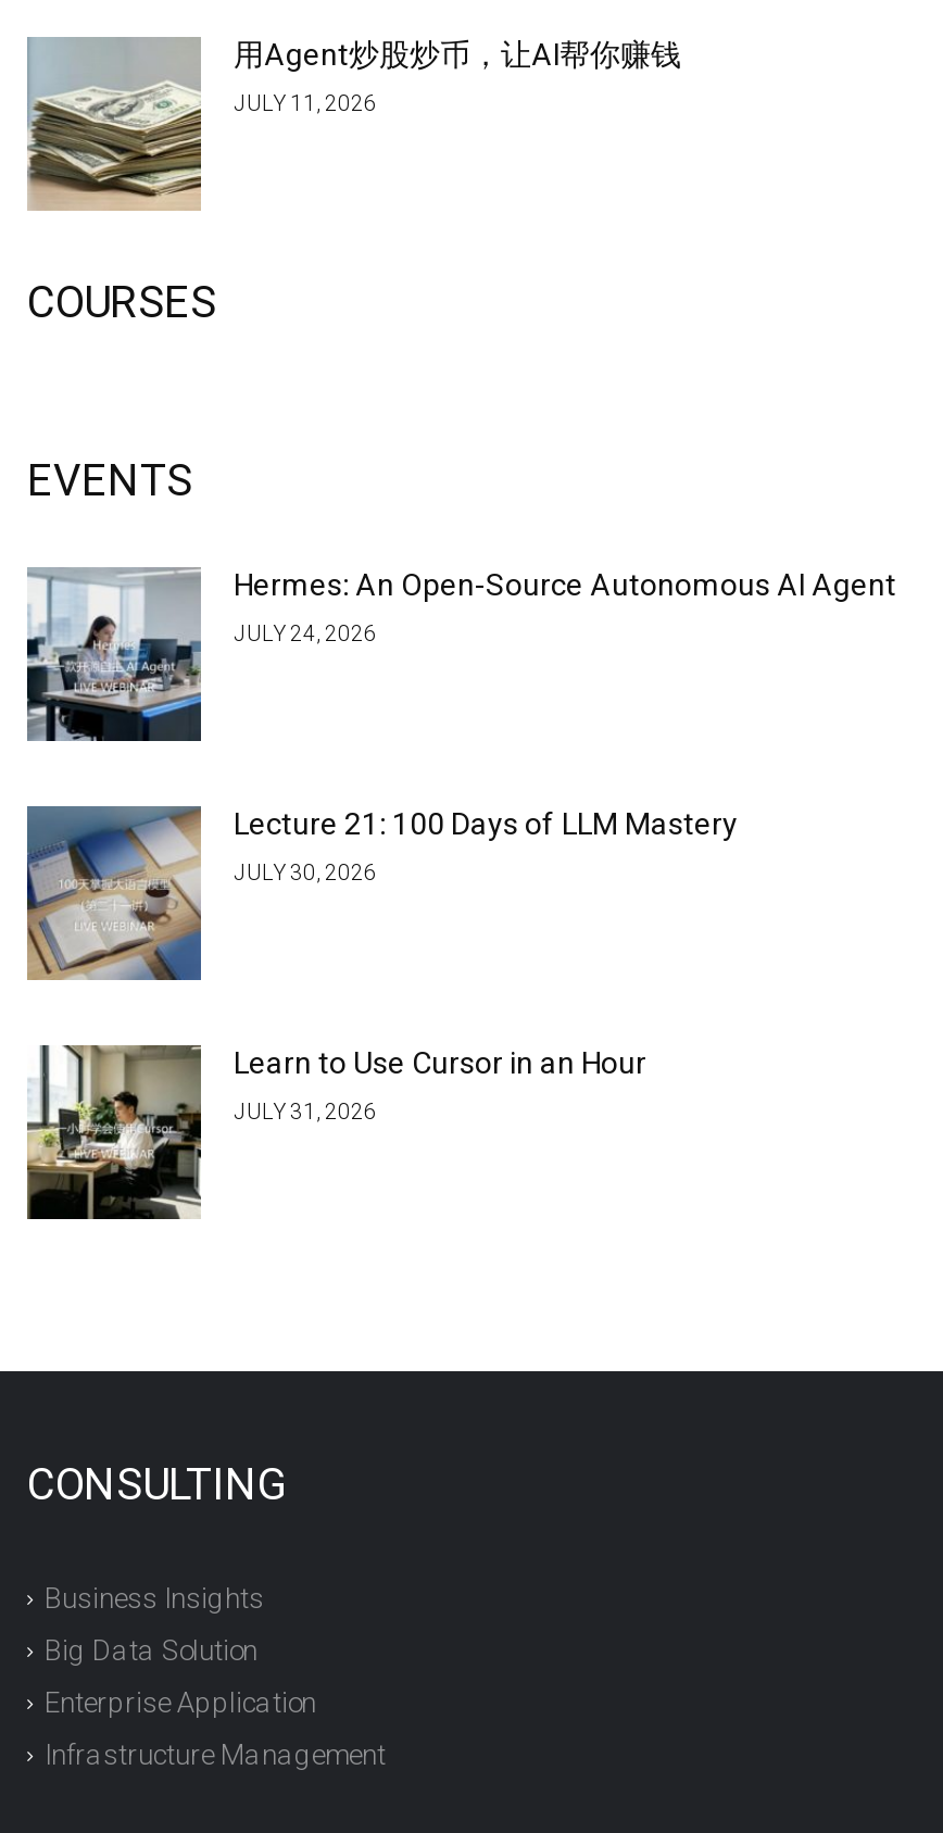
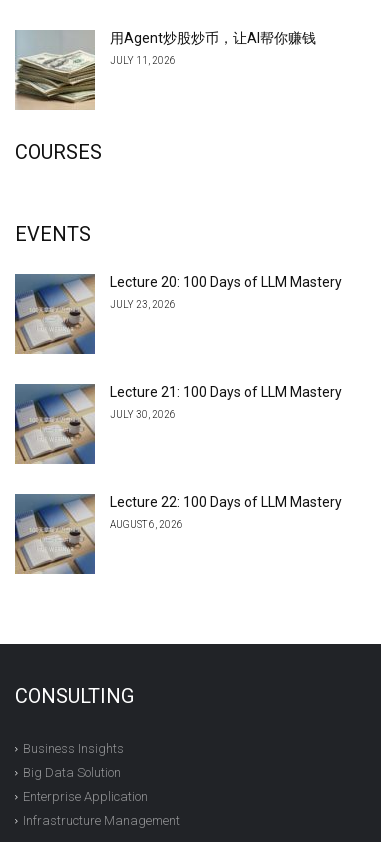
[25,567,896,743] [image] | Hermes: An Open-Source Autonomous AI Agent -> [14,274,342,355] [image] | Lecture 20: 100 Days of LLM Mastery
[234,621,377,645] JULY 24, 2026 -> [110,299,176,310] JULY 23, 2026
[25,1045,646,1221] [image] | Learn to Use Cursor in an Hour -> [14,493,342,575] [image] | Lecture 22: 100 Days of LLM Mastery
[234,1099,377,1123] JULY 31, 2026 -> [110,519,183,530] AUGUST 6, 2026

